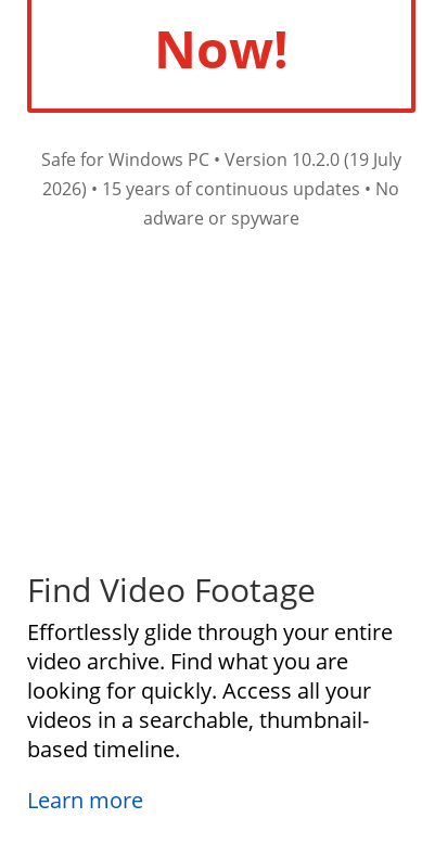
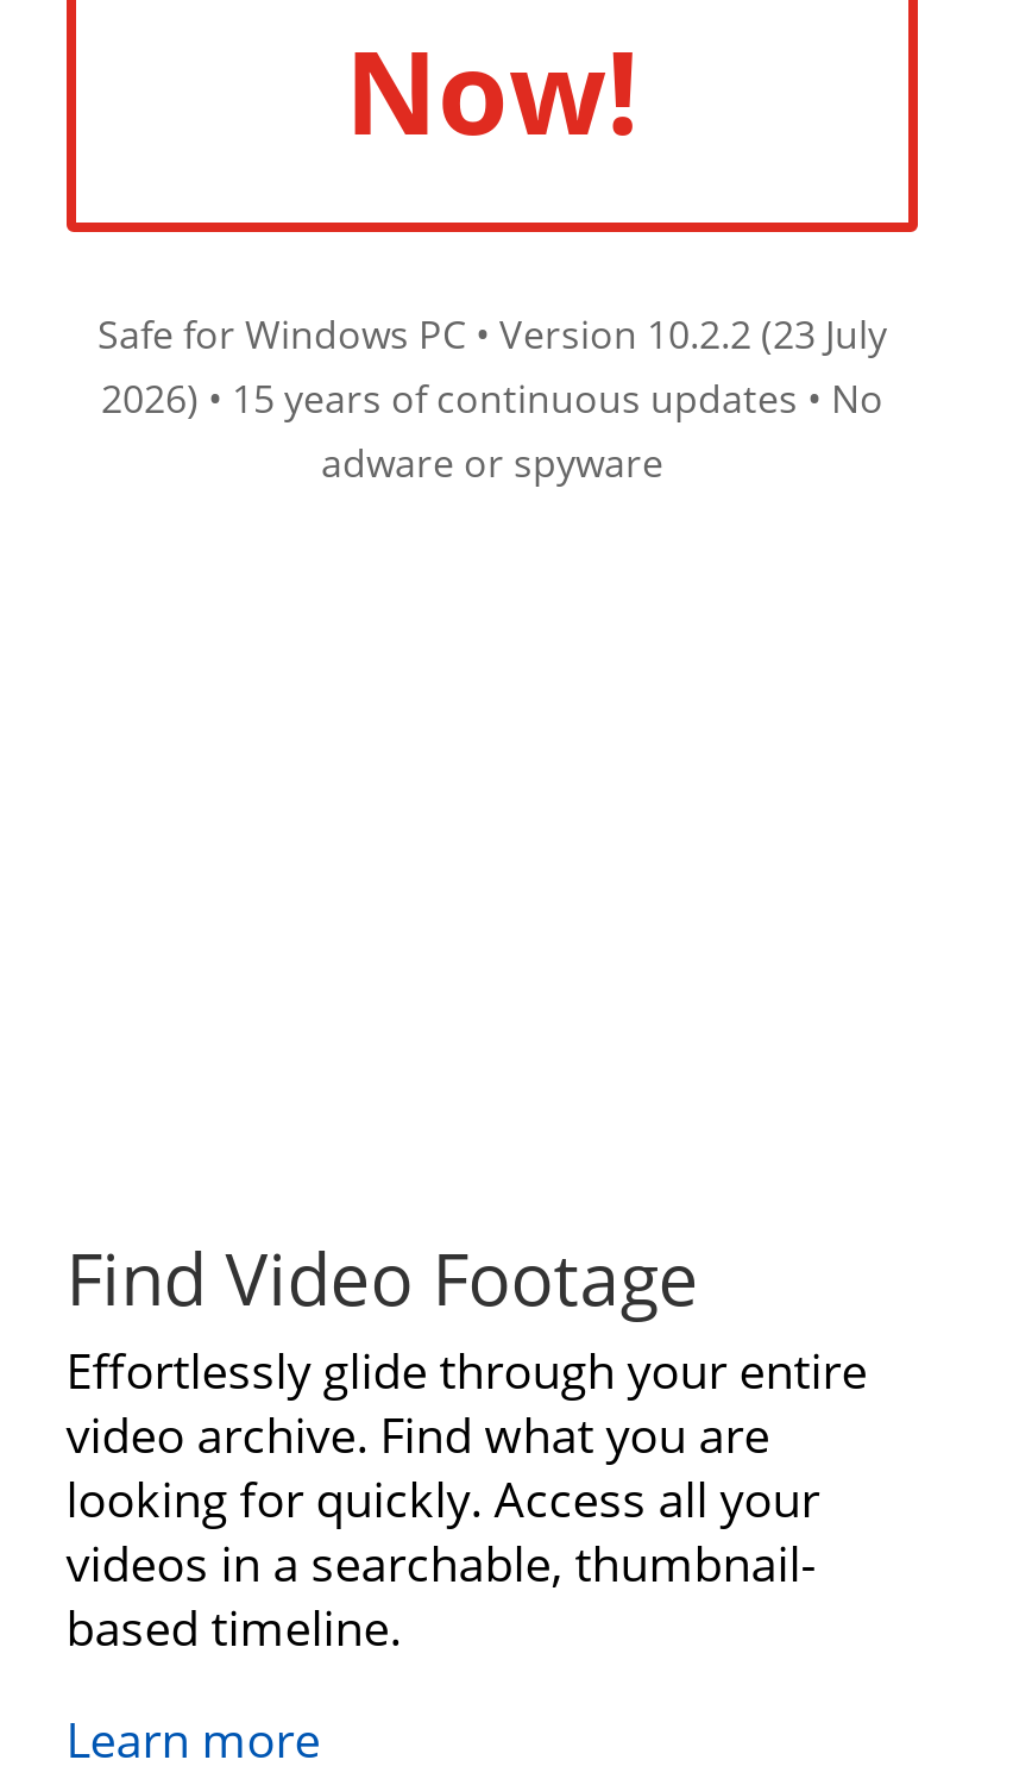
[41,147,401,171] Safe for Windows PC • Version 10.2.0 (19 July -> [97,308,887,360] Safe for Windows PC • Version 10.2.2 (23 July

